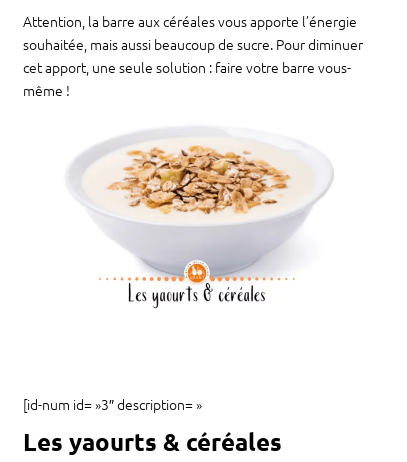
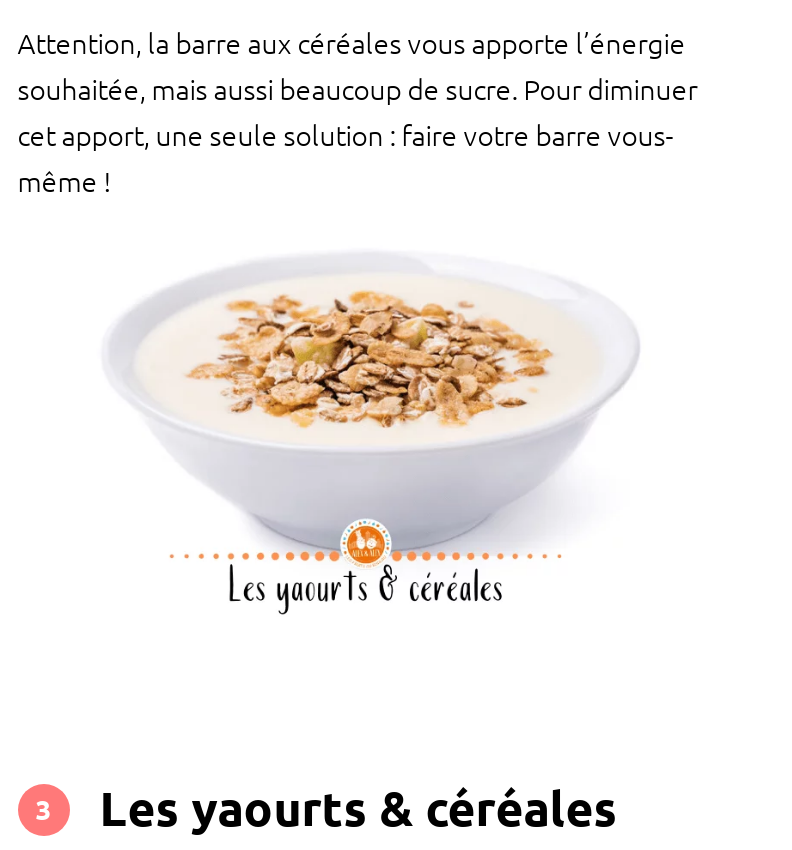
[23,394,202,414] [id-num id= »3″ description= » -> [36,791,52,827] 3

